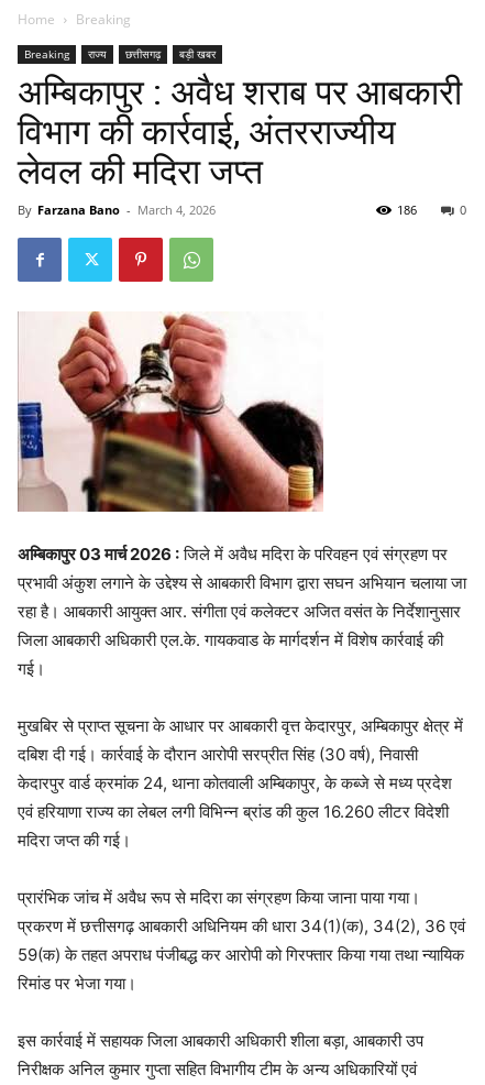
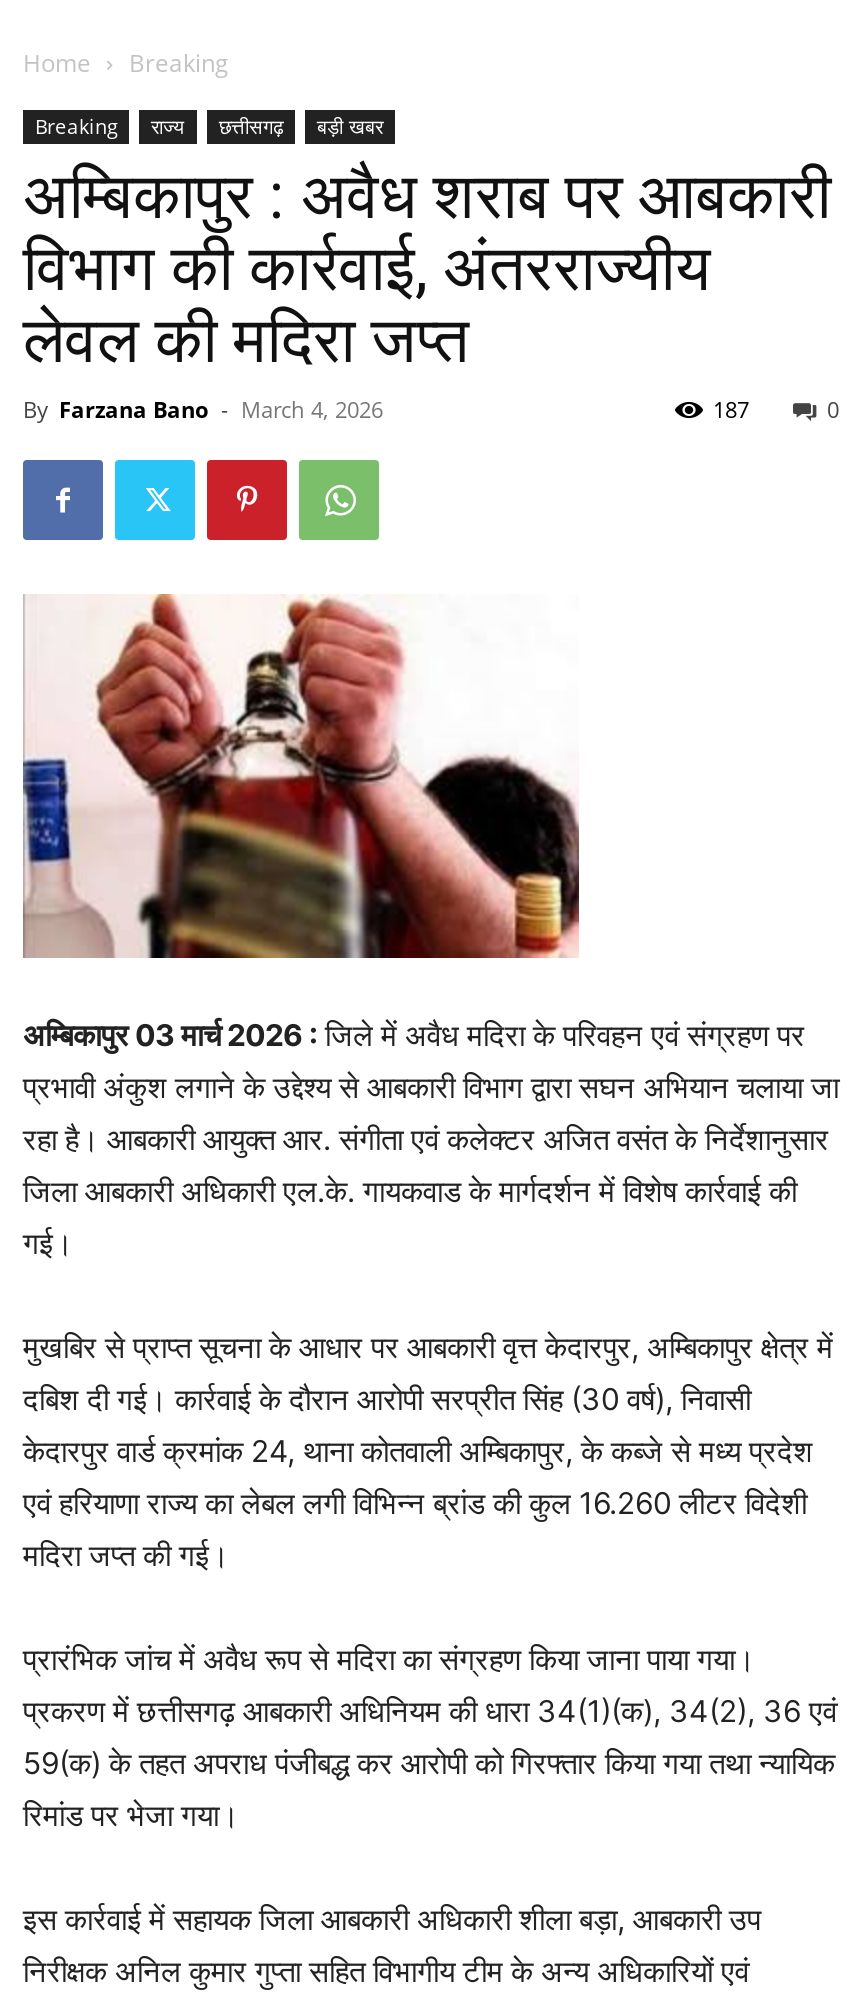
[397,201,417,218] 186 -> [713,394,749,424] 187

